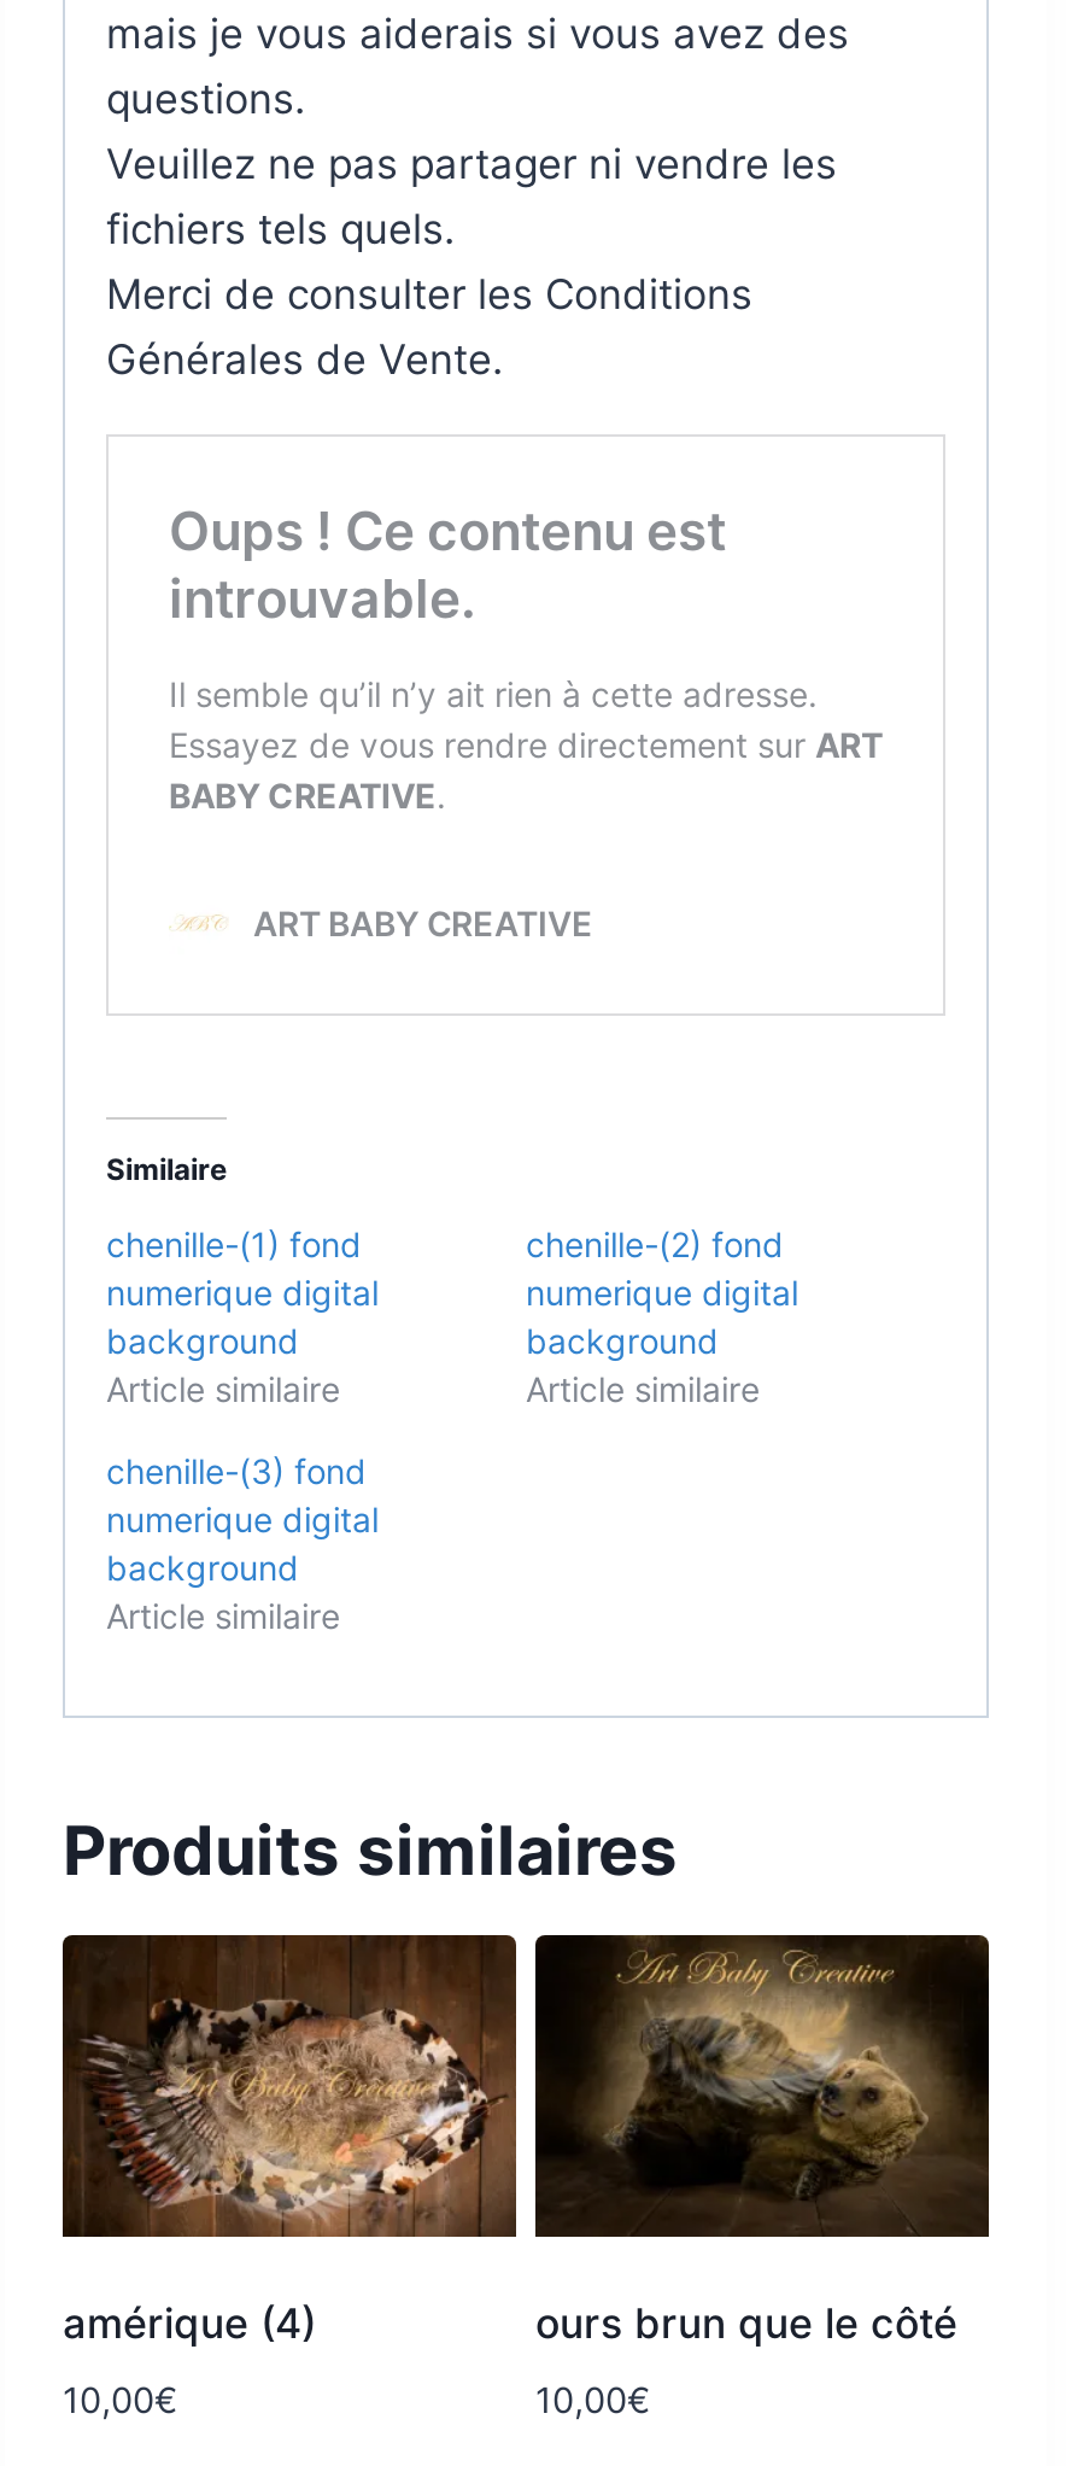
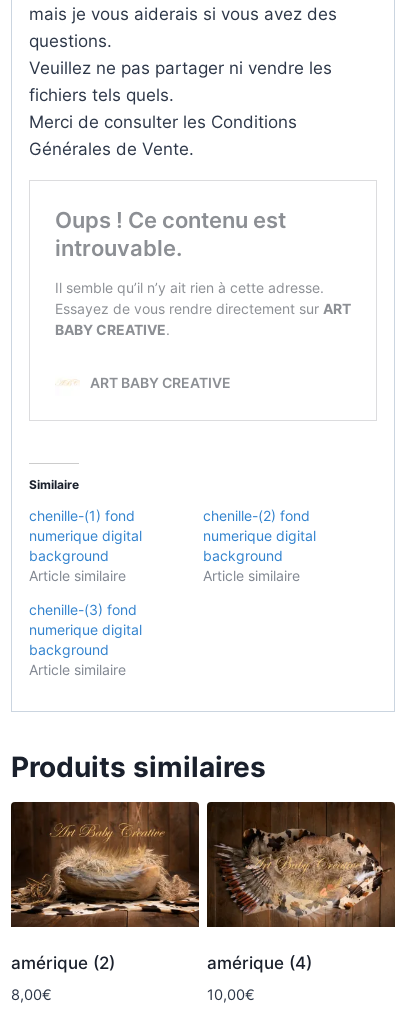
[63,1935,516,2348] [image] | amérique (4) -> [10,802,199,973] [image] | amérique (2)
[535,1940,989,2348] [image] | ours brun que le côté -> [207,803,395,973] [image] | amérique (4)
[63,2380,178,2423] 10,00€ -> [11,986,52,1004] 8,00€

